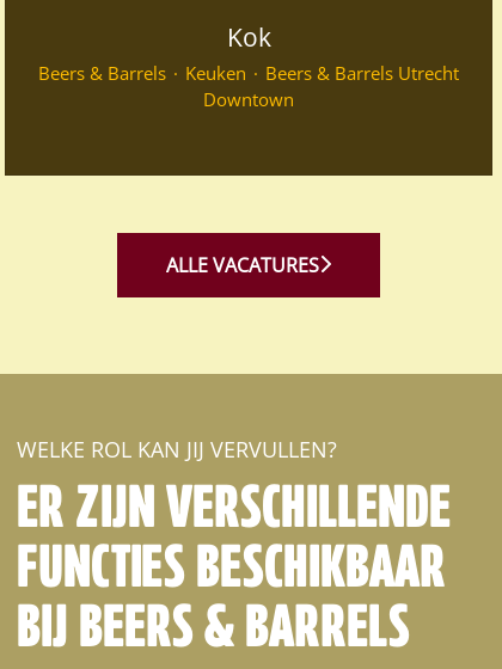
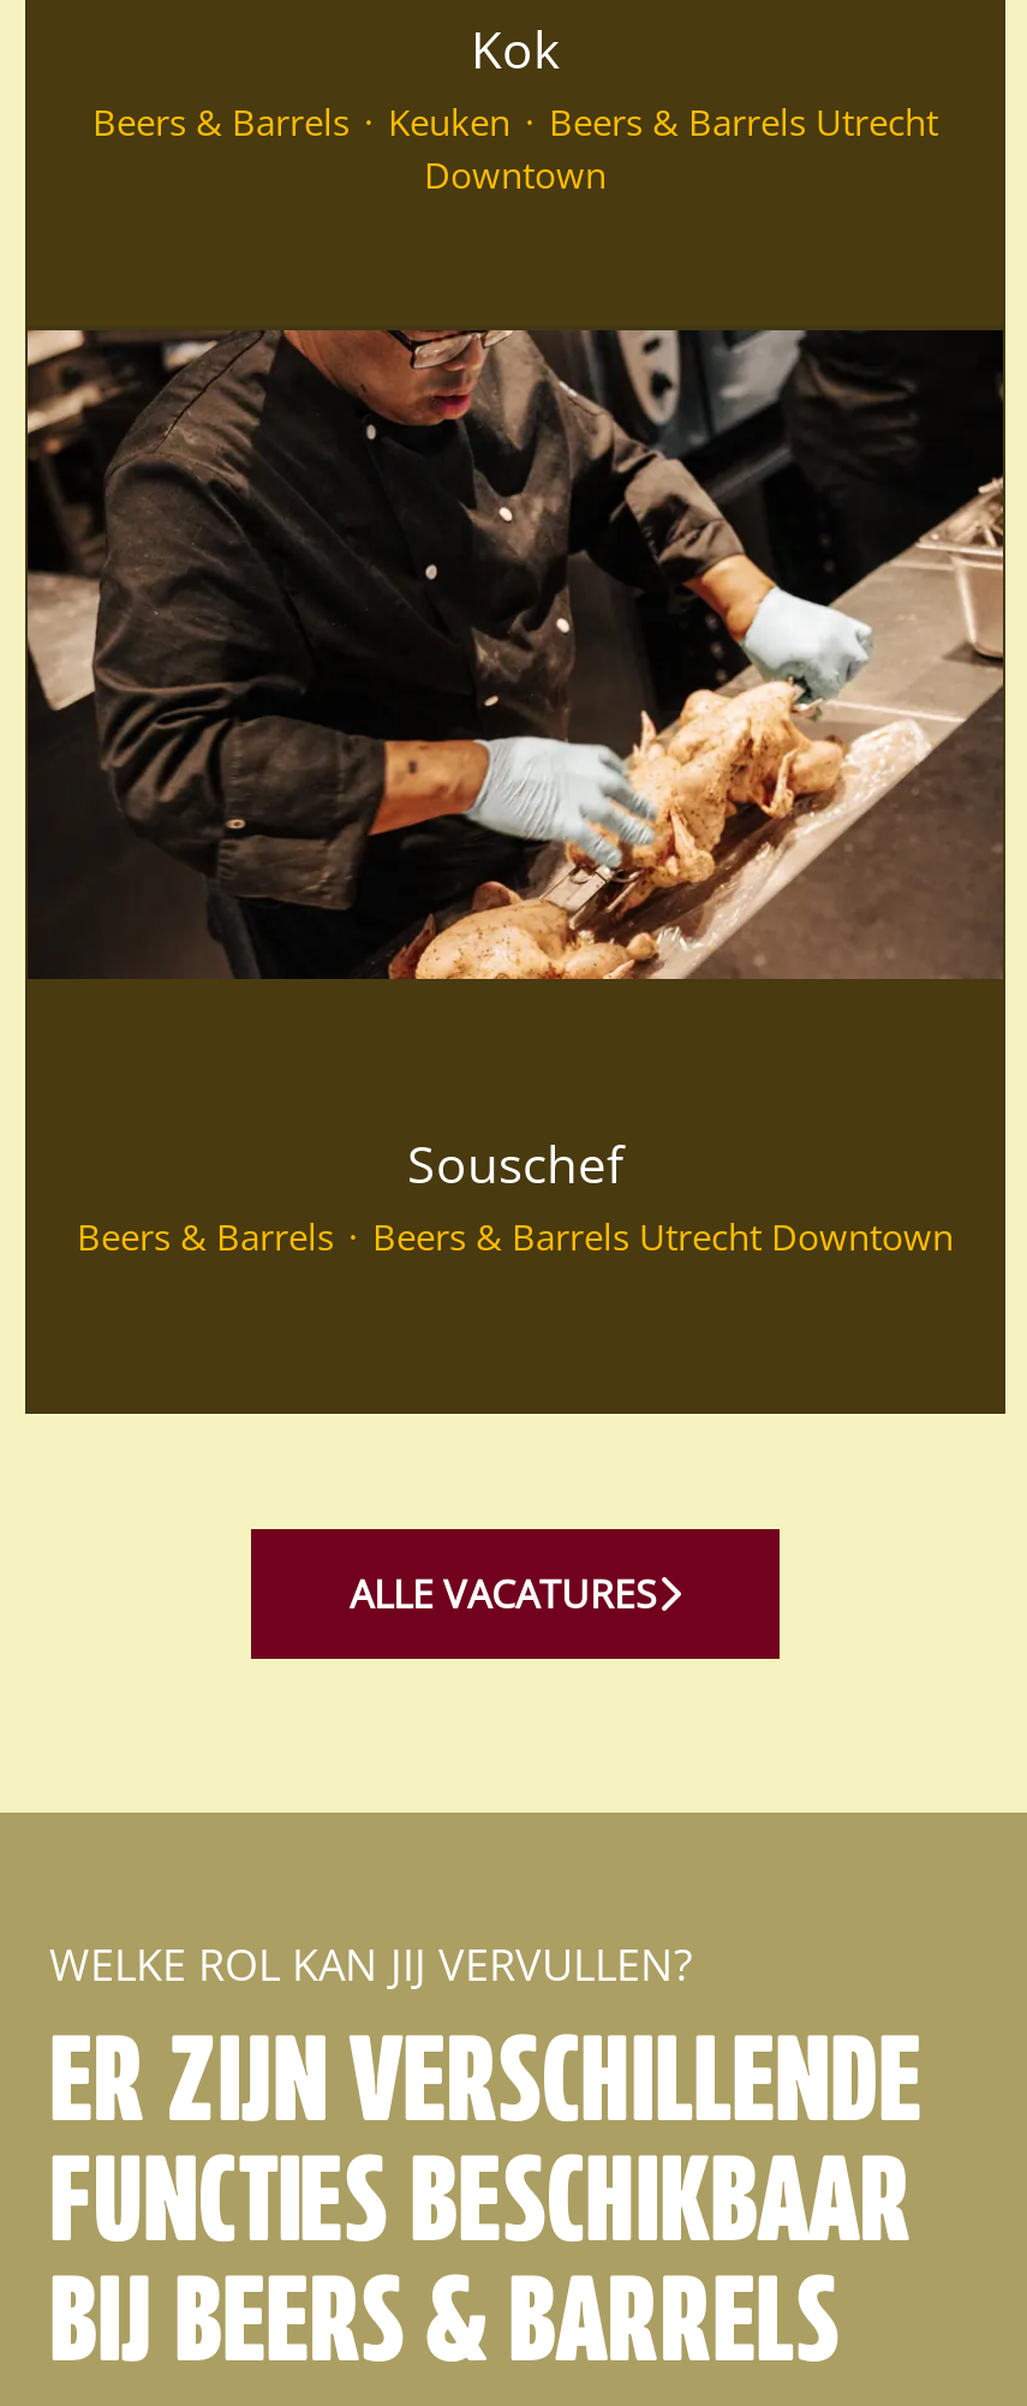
none -> [25,327,1005,983] [image]
none -> [77,1127,954,1261] Souschef | Beers & Barrels · Beers & Barrels Utrecht Downtown

